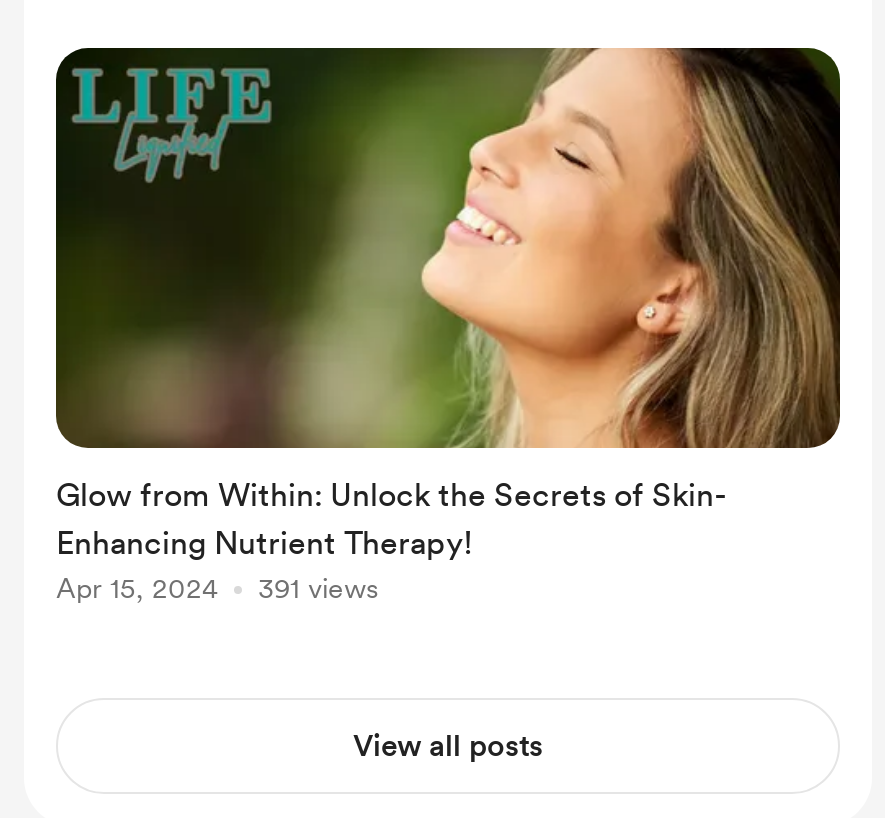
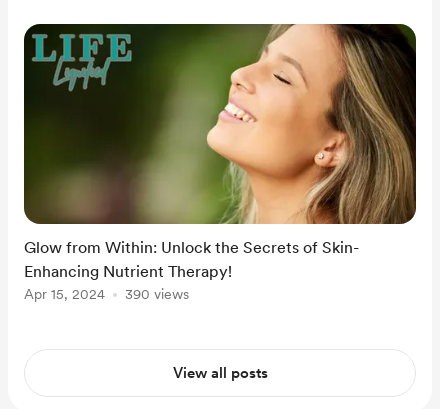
[56,572,378,604] Apr 15, 2024 391 views -> [24,286,189,302] Apr 15, 2024 390 views

